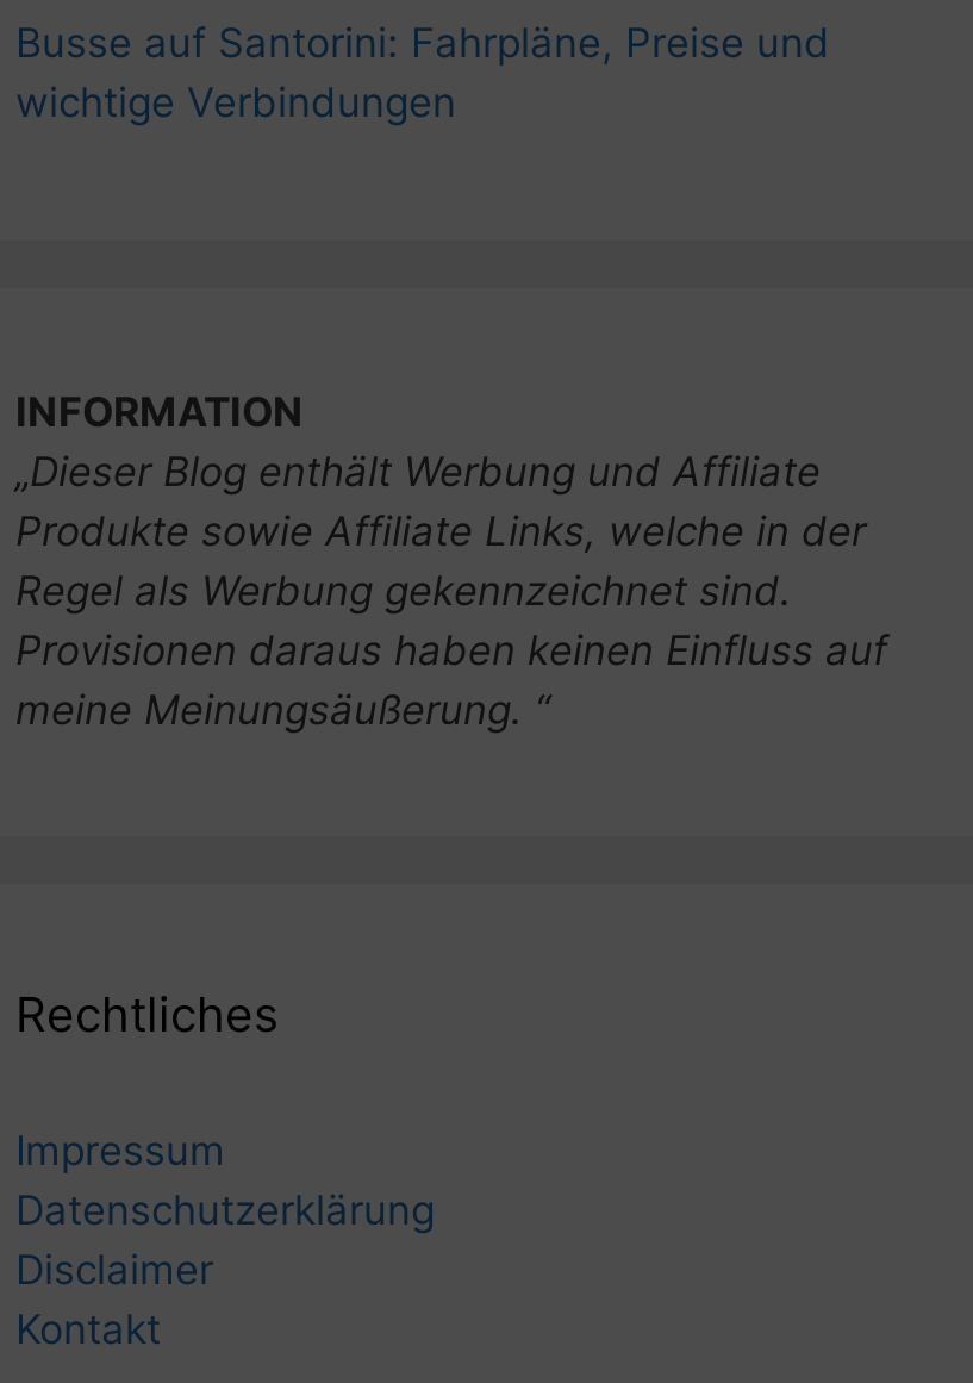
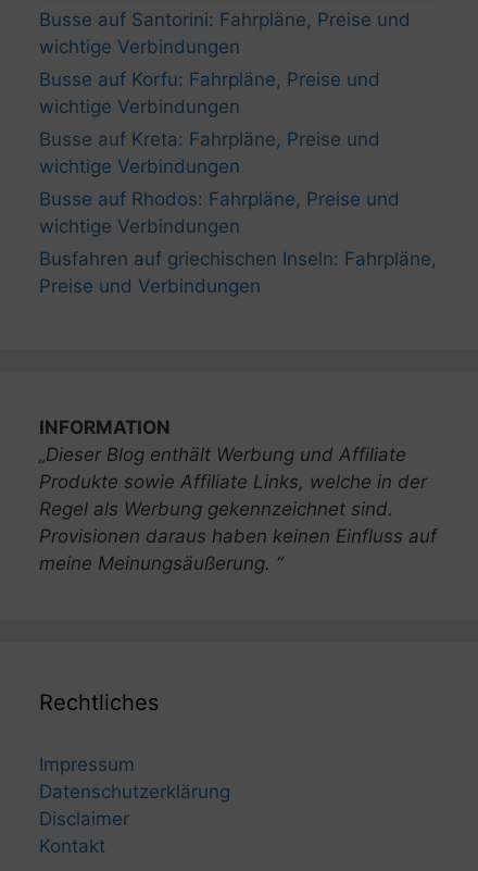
none -> [39,69,437,297] Busse auf Korfu: Fahrpläne, Preise und | wichtige Verbindungen | Busse auf Kreta: Fahrpläne, Preise und | wichtige Verbindungen | Busse auf Rhodos: Fahrpläne, Preise und | wichtige Verbindungen | Busfahren auf griechischen Inseln: Fahrpläne, | Preise und Verbindungen

